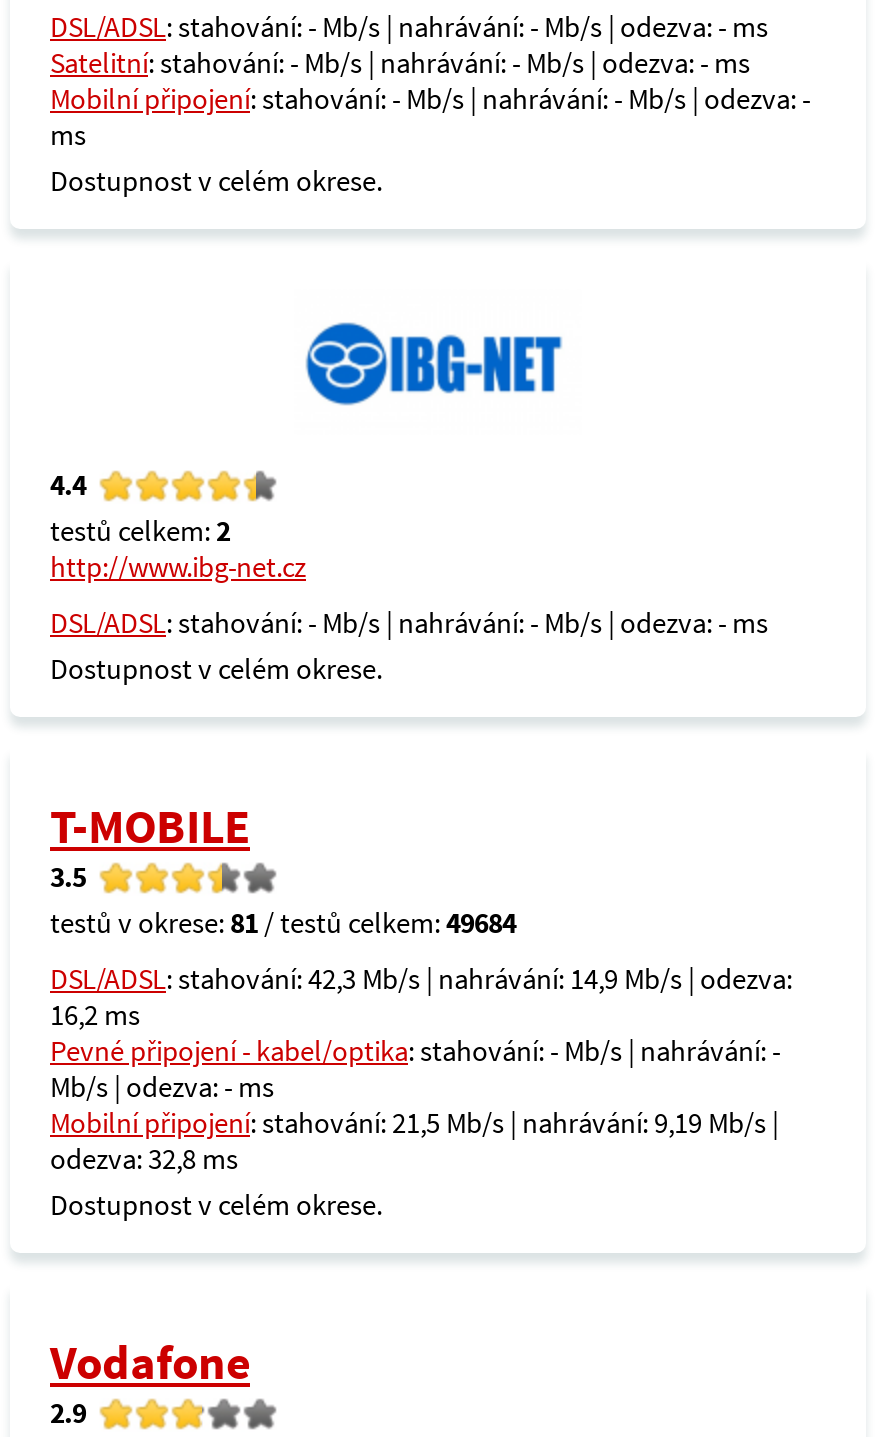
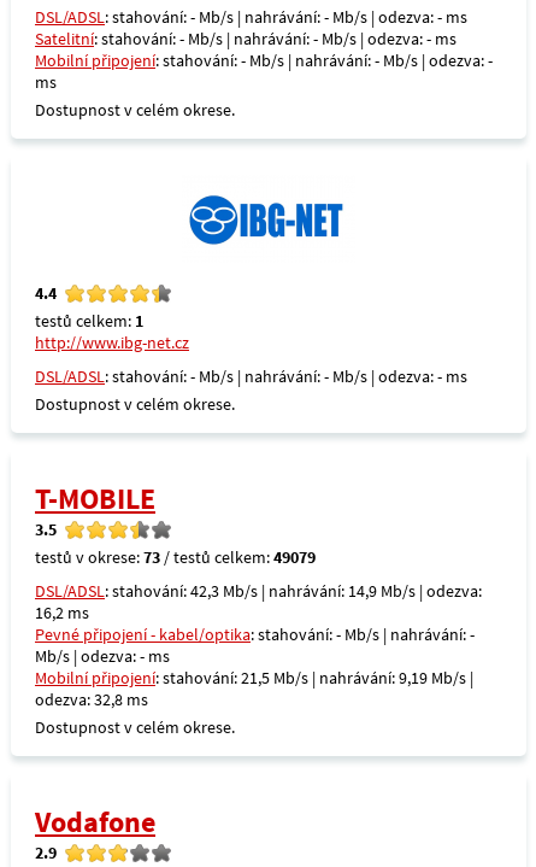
[50,513,230,549] testů celkem: 2 -> [35,310,143,332] testů celkem: 1
[50,905,516,941] testů v okrese: 81 / testů celkem: 49684 -> [35,546,316,568] testů v okrese: 73 / testů celkem: 49079

